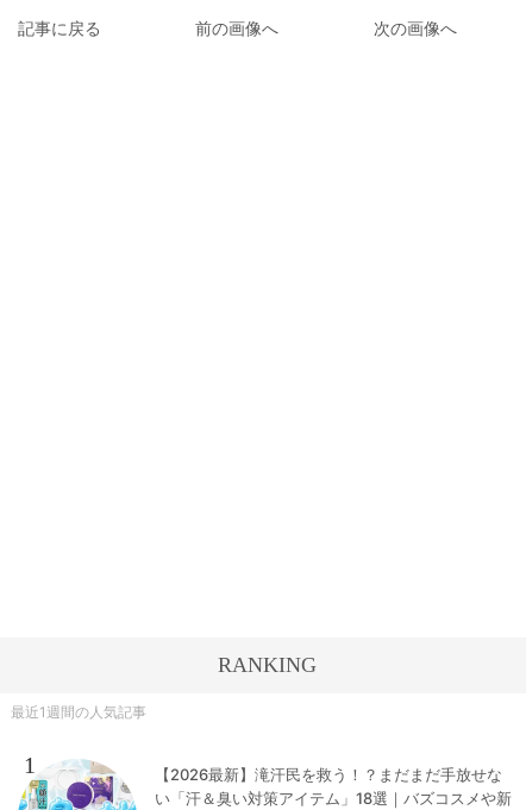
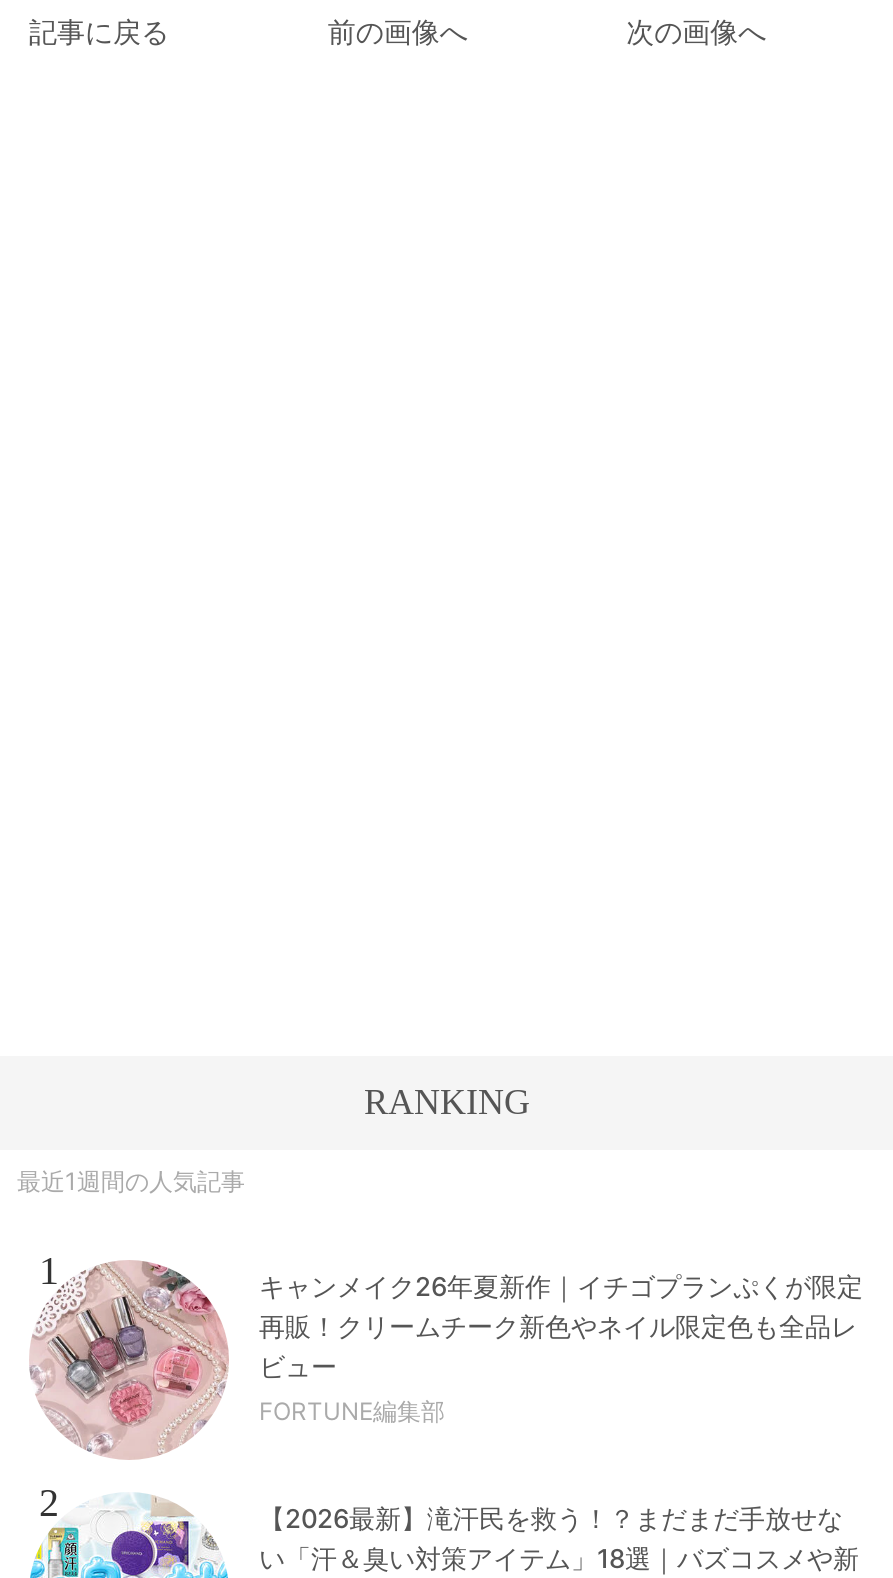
none -> [29,1260,863,1524] [image] | キャンメイク26年夏新作｜イチゴプランぷくが限定 | 再販！クリームチーク新色やネイル限定色も全品レ | ビュー | FORTUNE編集部 | 2

